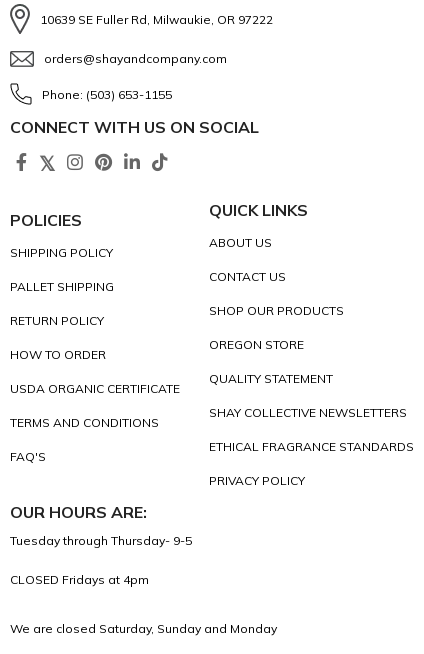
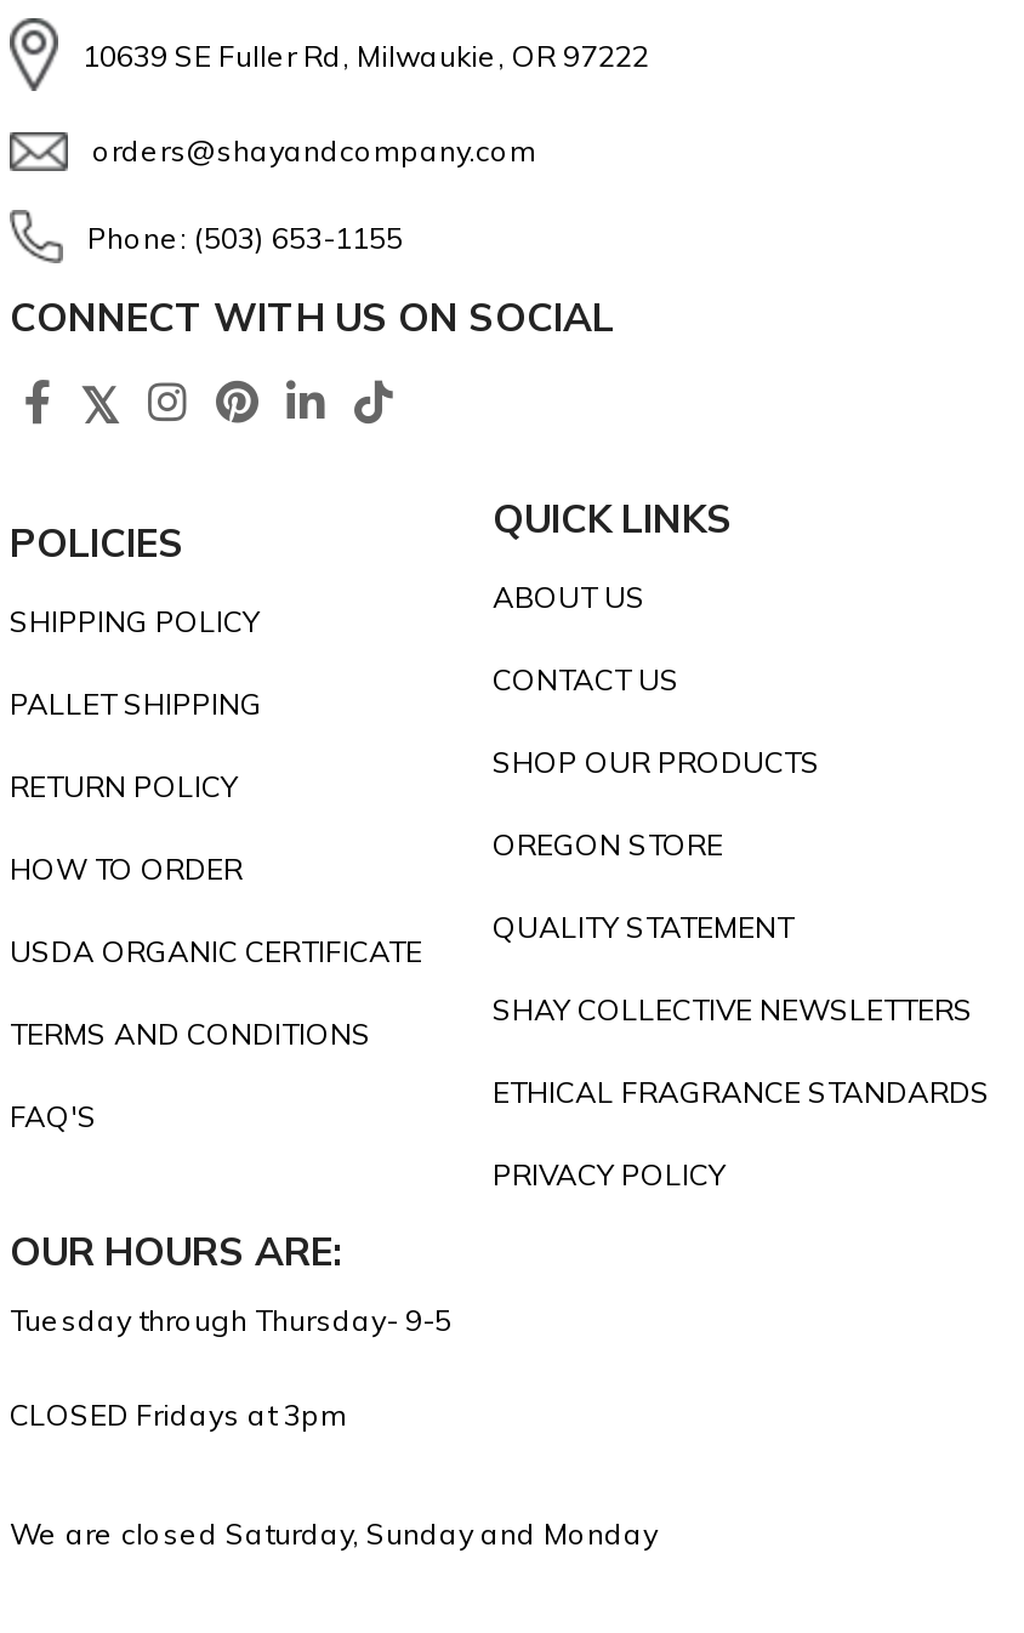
[10,572,149,587] CLOSED Fridays at 4pm -> [10,1397,347,1433] CLOSED Fridays at 3pm

